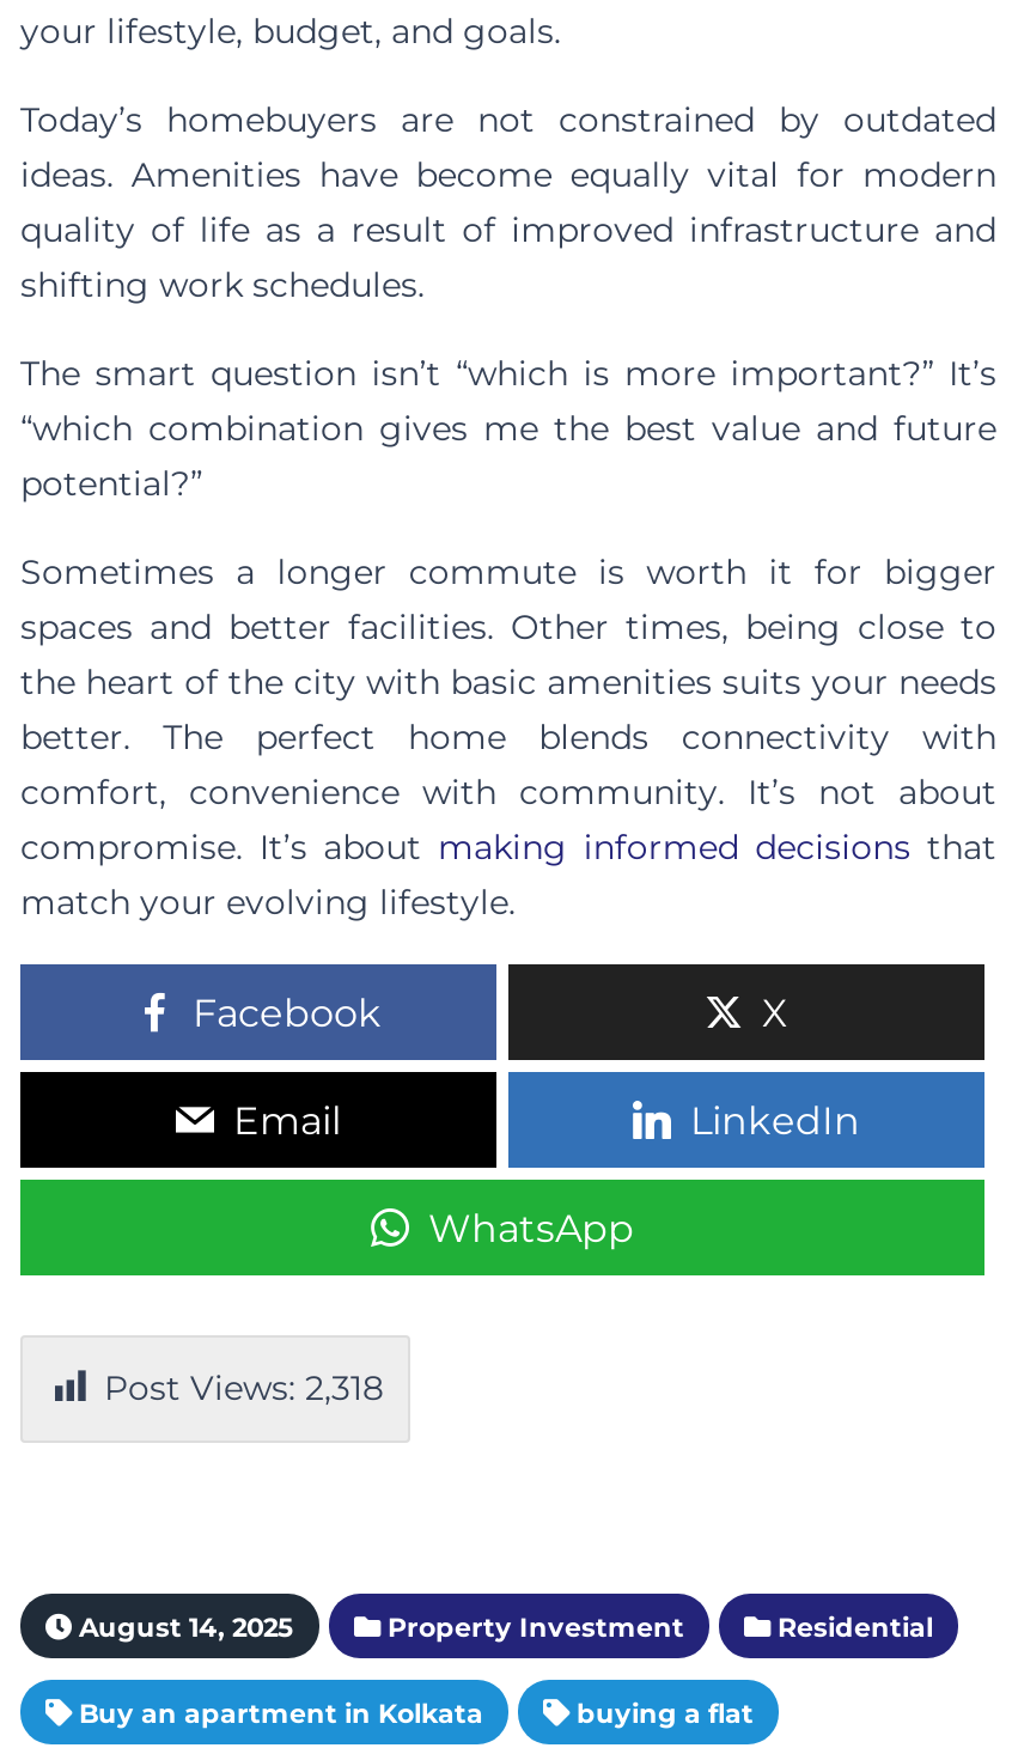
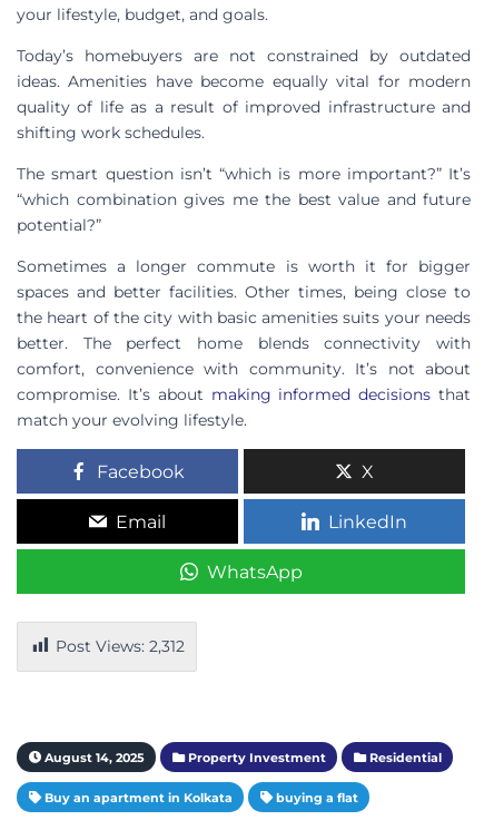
[104,1366,384,1409] Post Views: 2,318 -> [56,636,185,656] Post Views: 2,312

